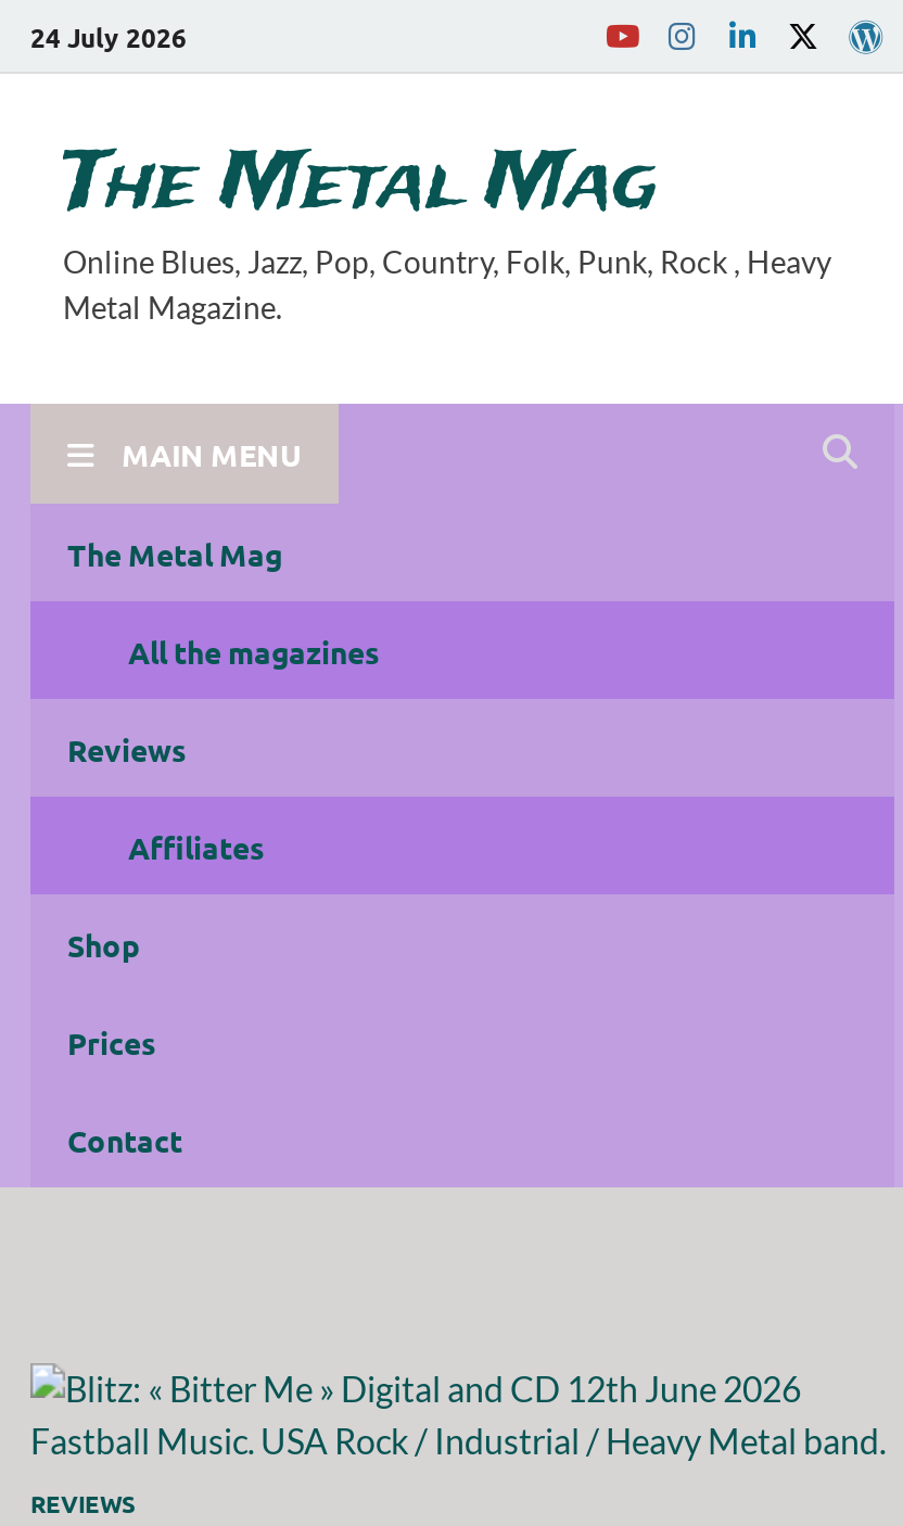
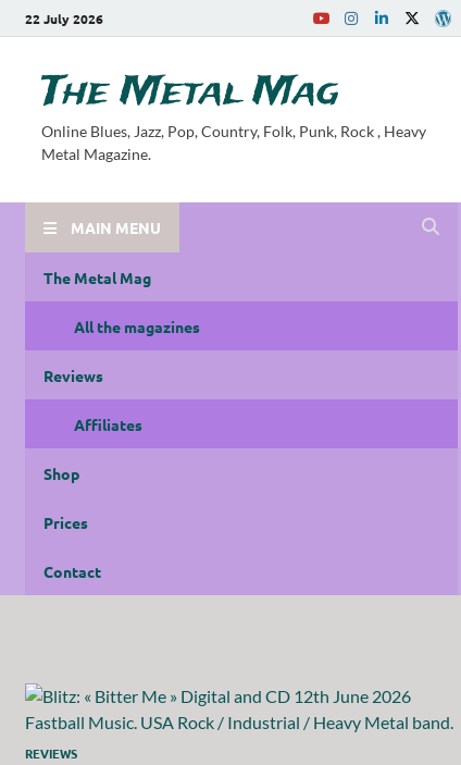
[30,18,187,53] 24 July 2026 -> [25,9,103,27] 22 July 2026

